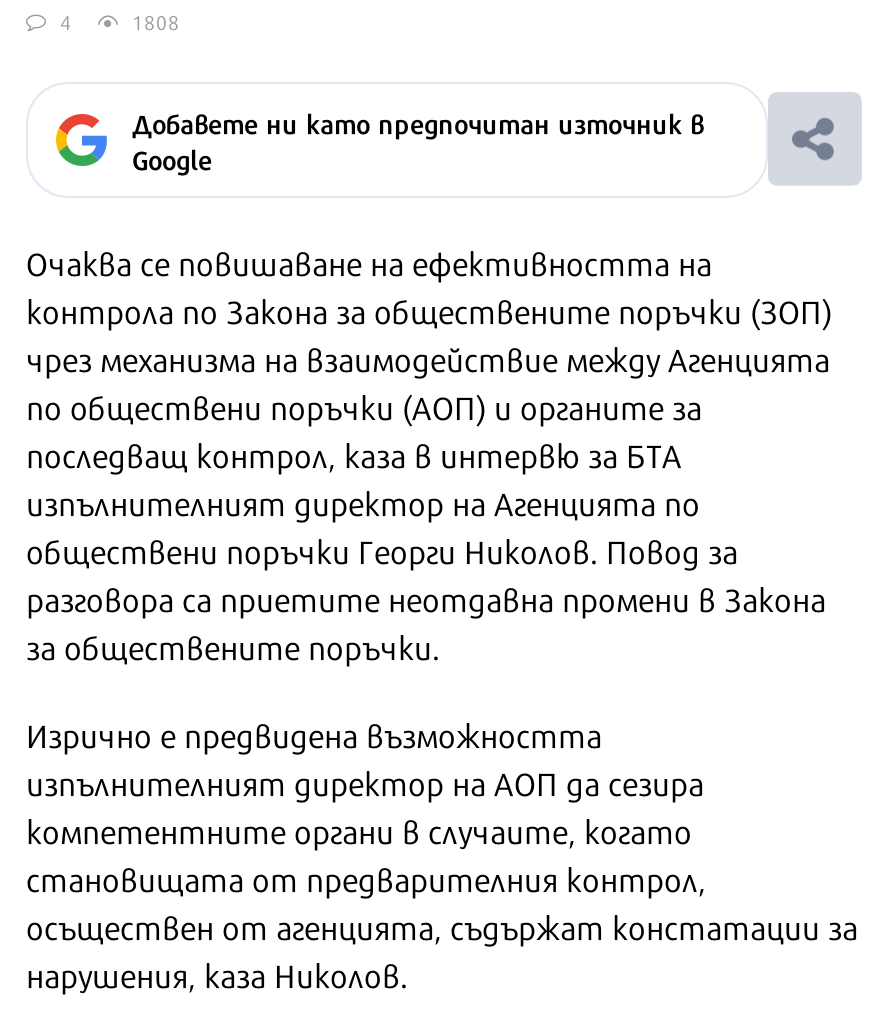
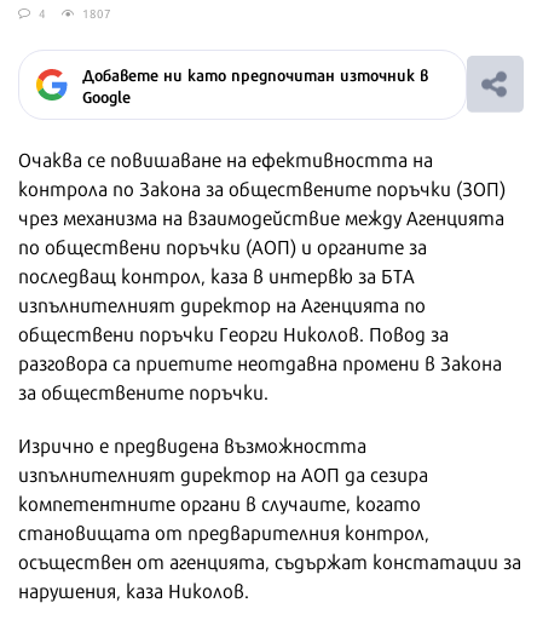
[132,6,180,36] 1808 -> [82,4,111,22] 1807

